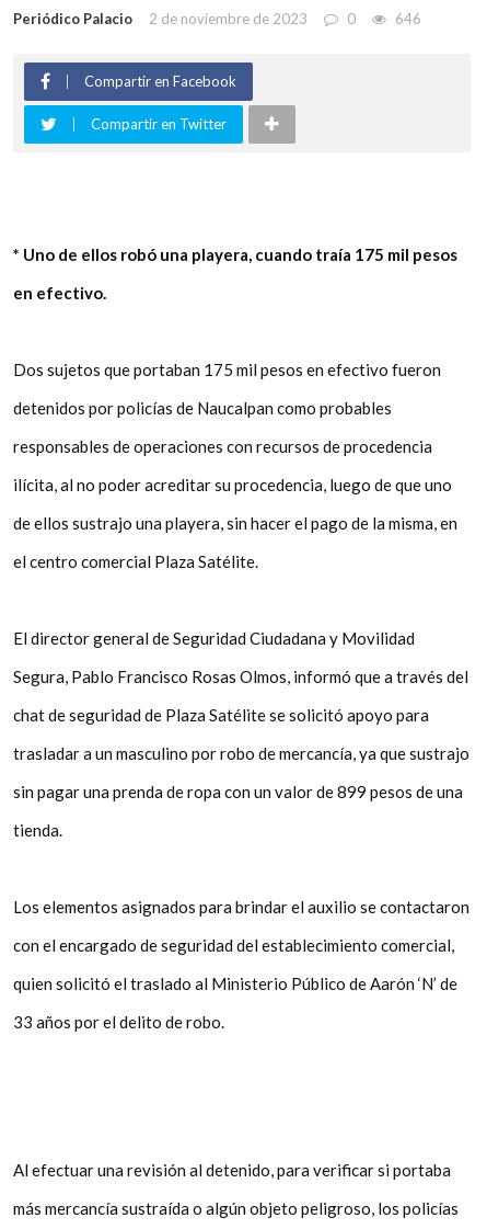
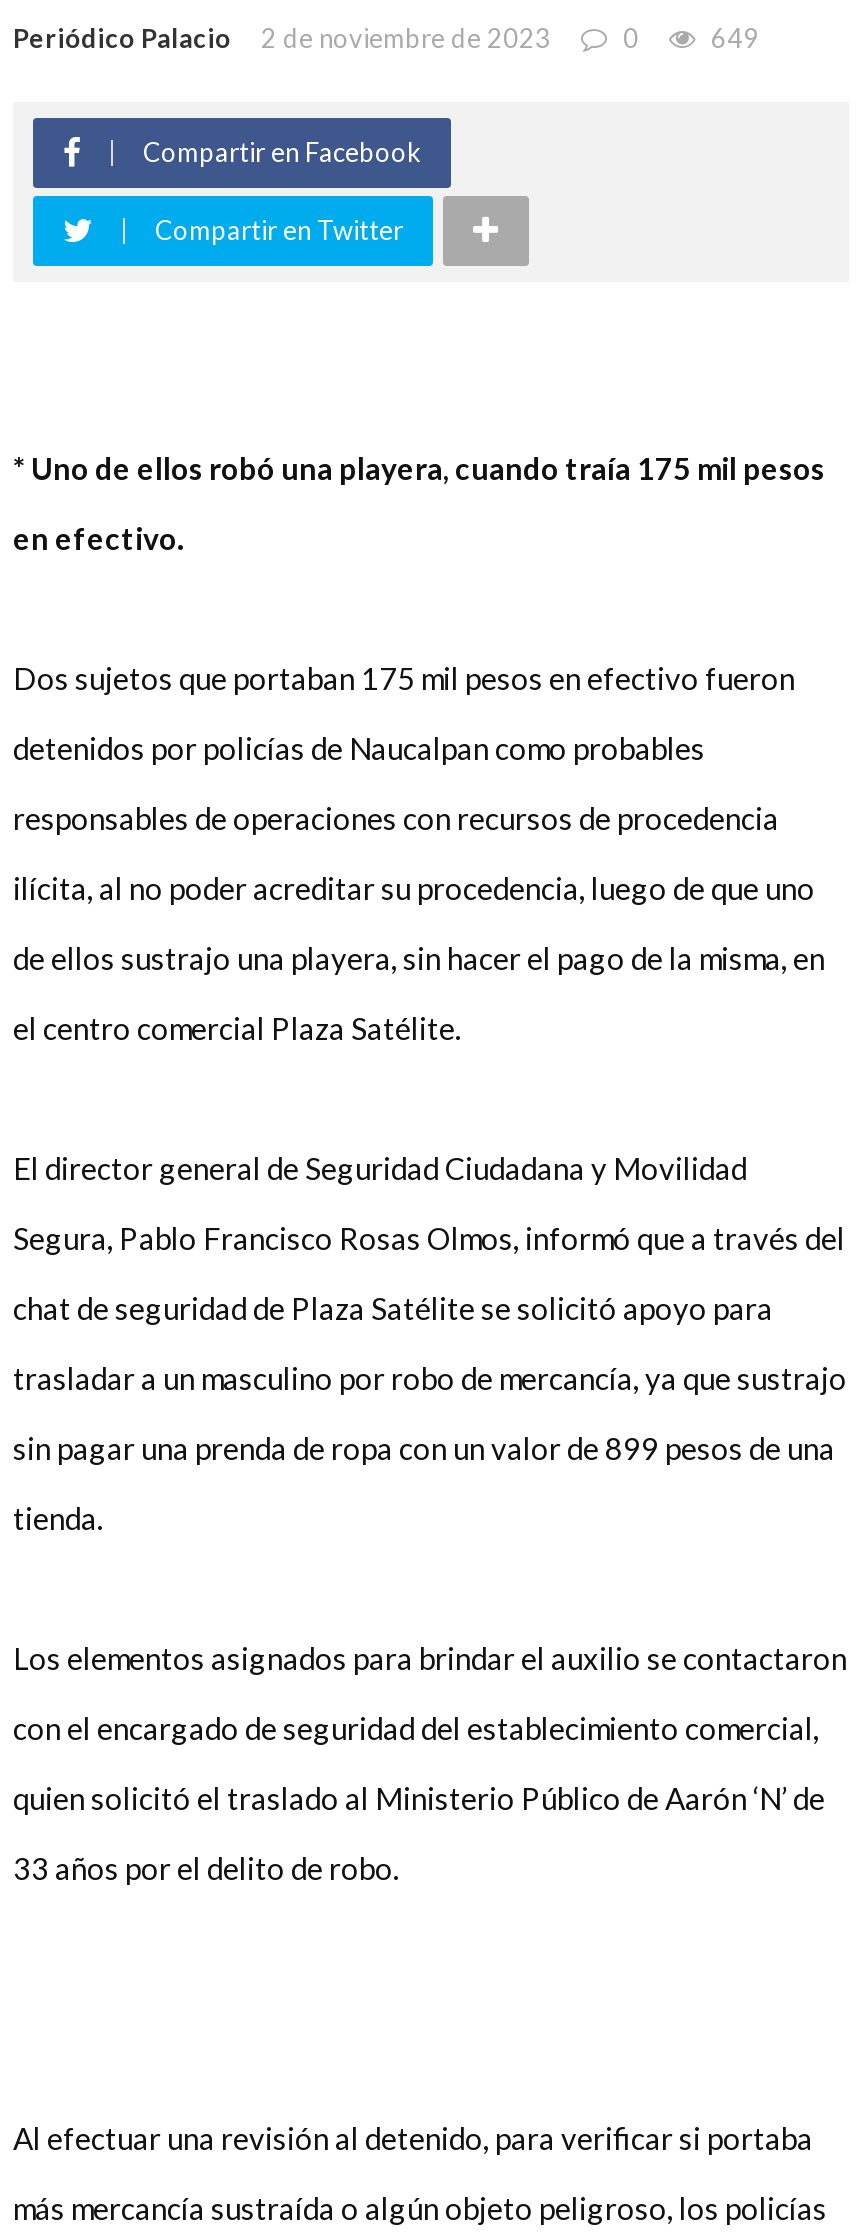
[395,10,421,27] 646 -> [711,22,759,54] 649

